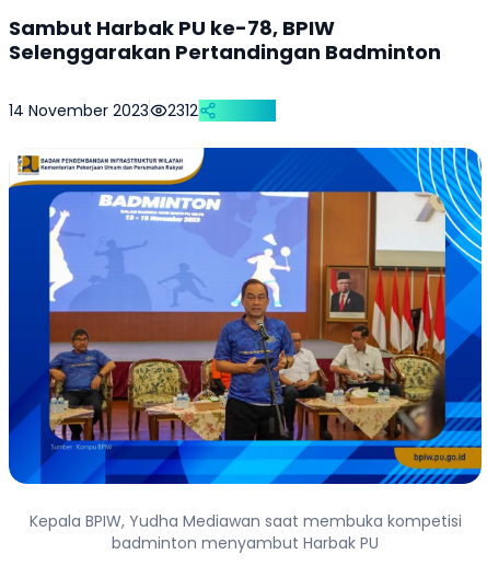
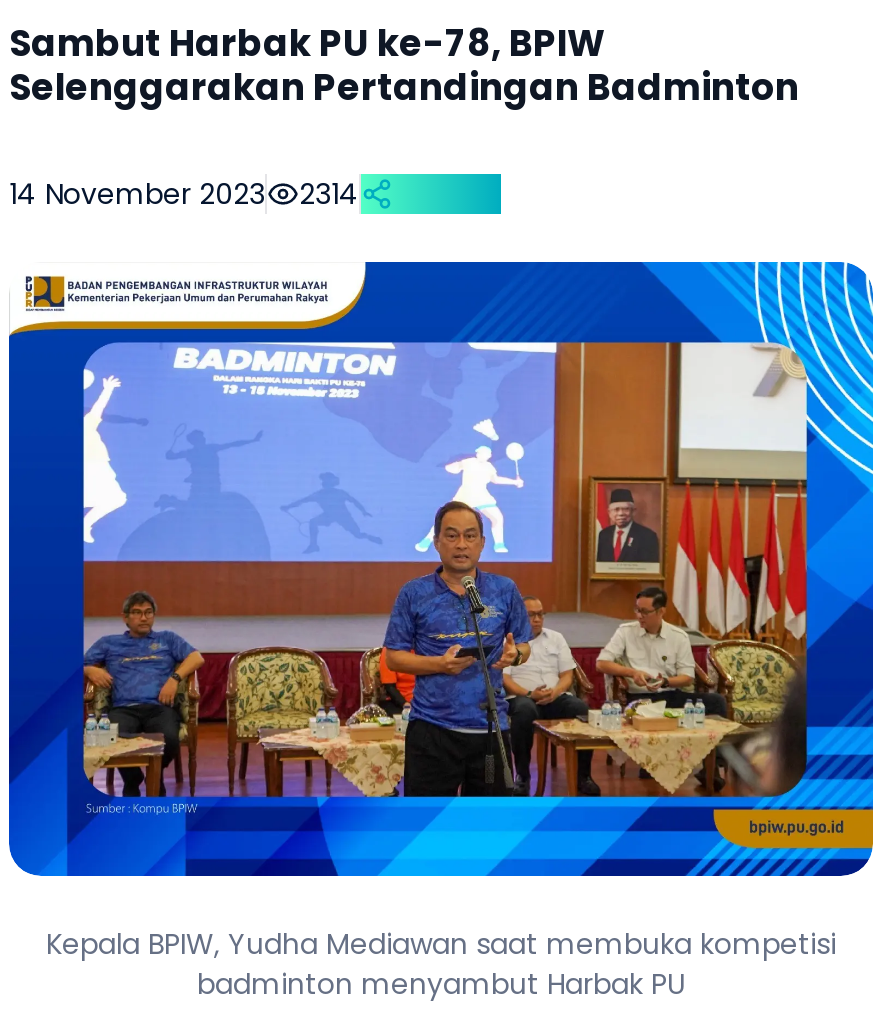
[167,100,198,122] 2312 -> [299,174,359,214] 2314

